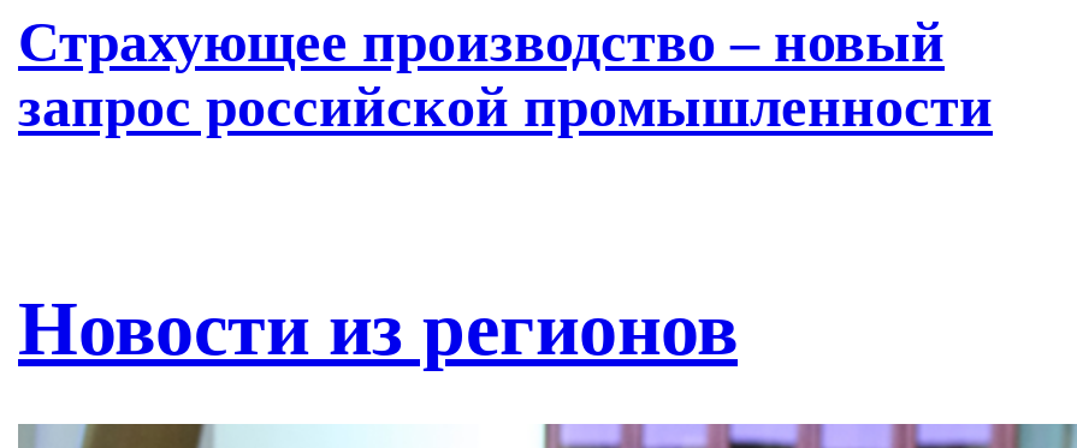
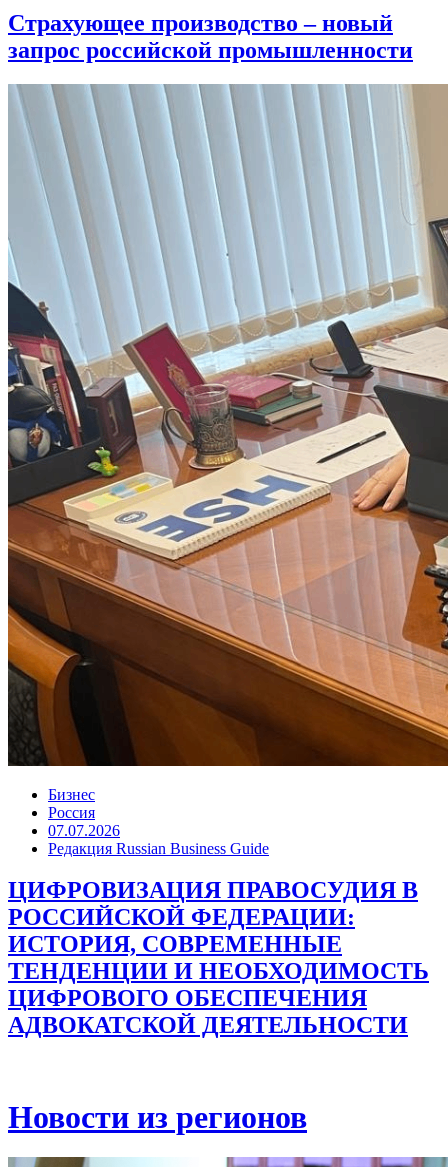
none -> [7,83,445,1038] [image] | Бизнес | Россия | 07.07.2026 | Редакция Russian Business Guide | ЦИФРОВИЗАЦИЯ ПРАВОСУДИЯ В | РОССИЙСКОЙ ФЕДЕРАЦИИ: | ИСТОРИЯ, СОВРЕМЕННЫЕ | ТЕНДЕНЦИИ И НЕОБХОДИМОСТЬ | ЦИФРОВОГО ОБЕСПЕЧЕНИЯ | АДВОКАТСКОЙ ДЕЯТЕЛЬНОСТИ

